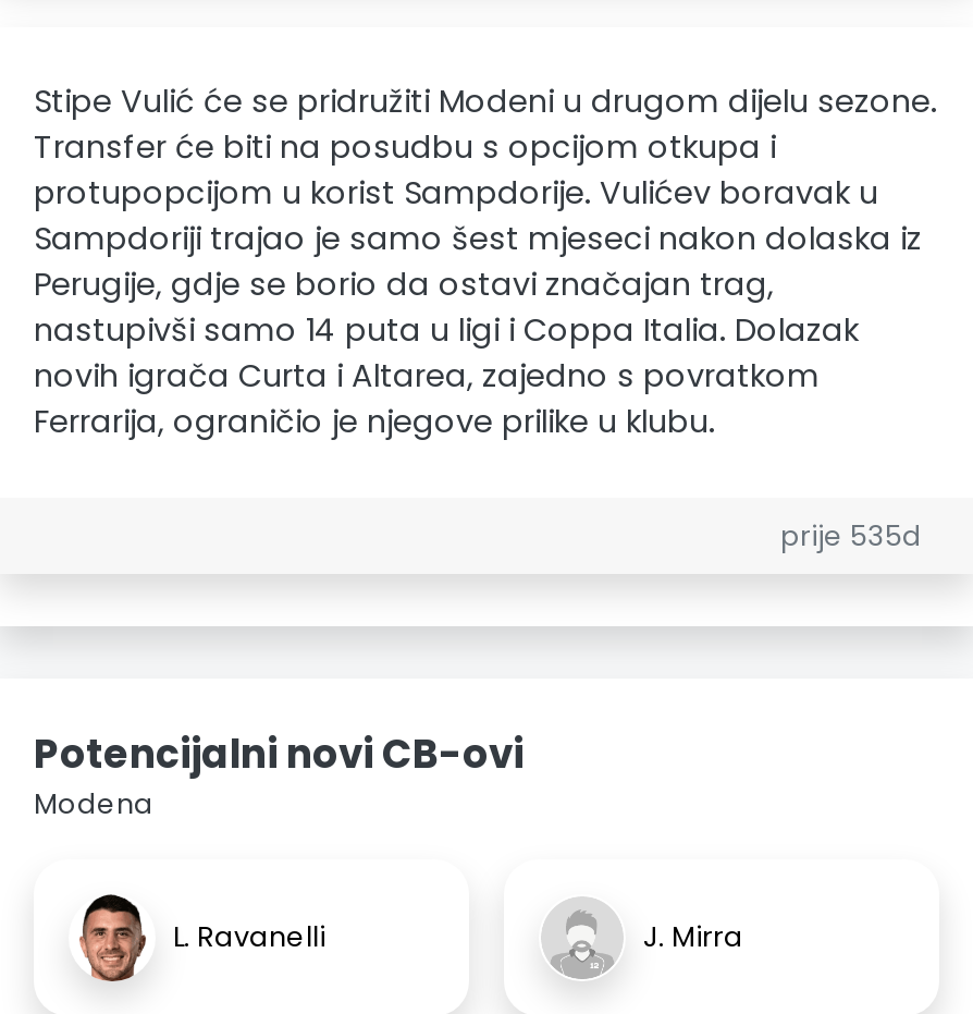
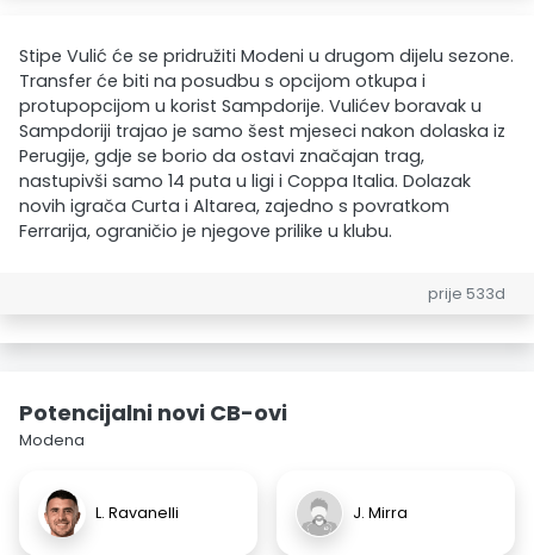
[780,517,922,554] prije 535d -> [428,283,505,304] prije 533d

